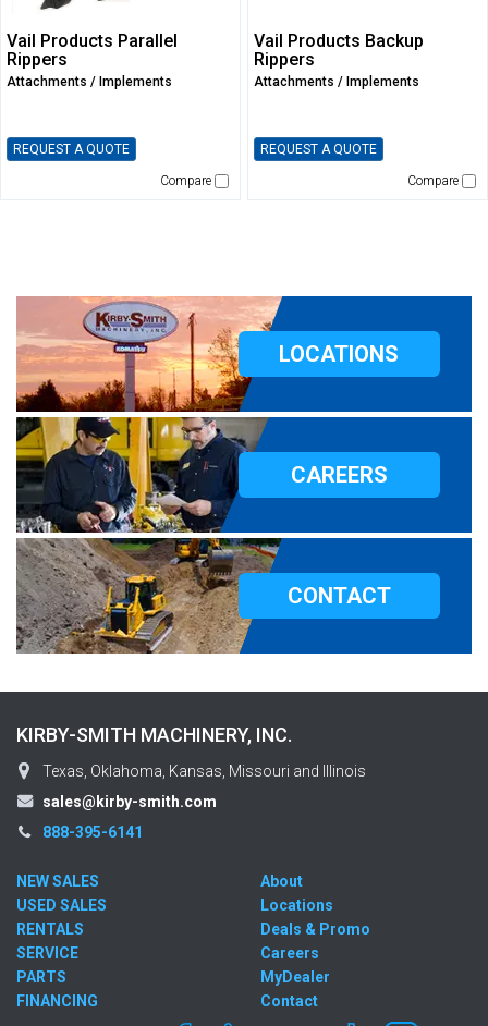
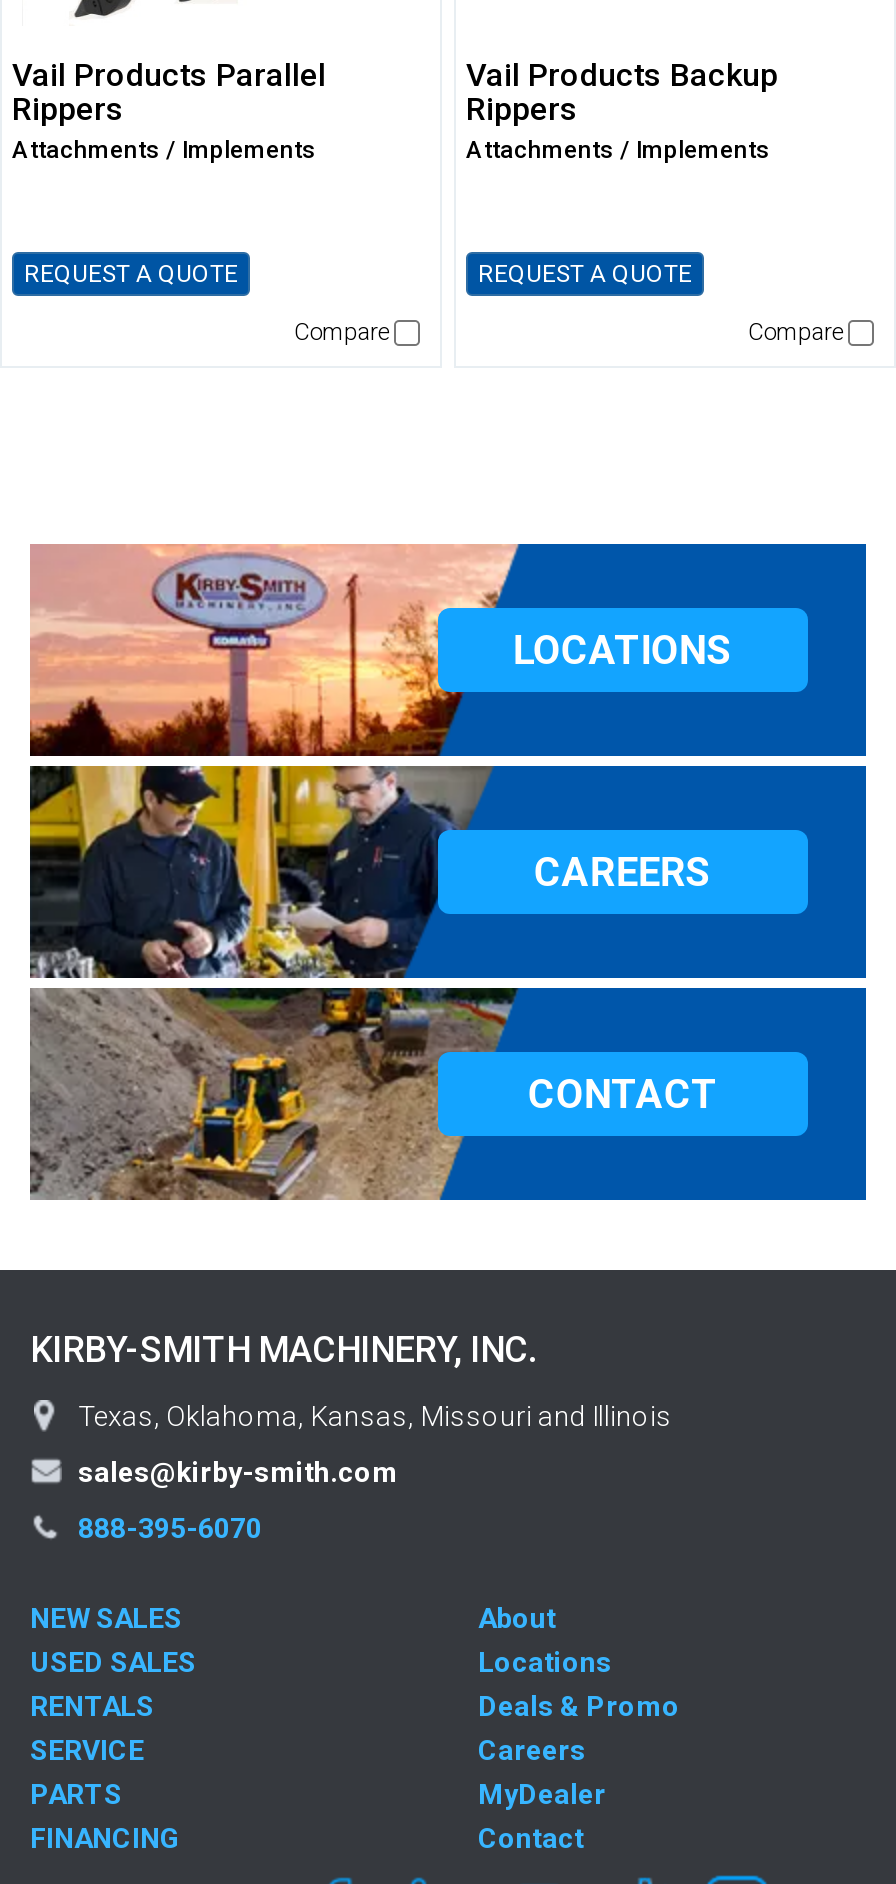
[42,823,143,841] 888-395-6141 -> [78,1512,262,1544] 888-395-6070

